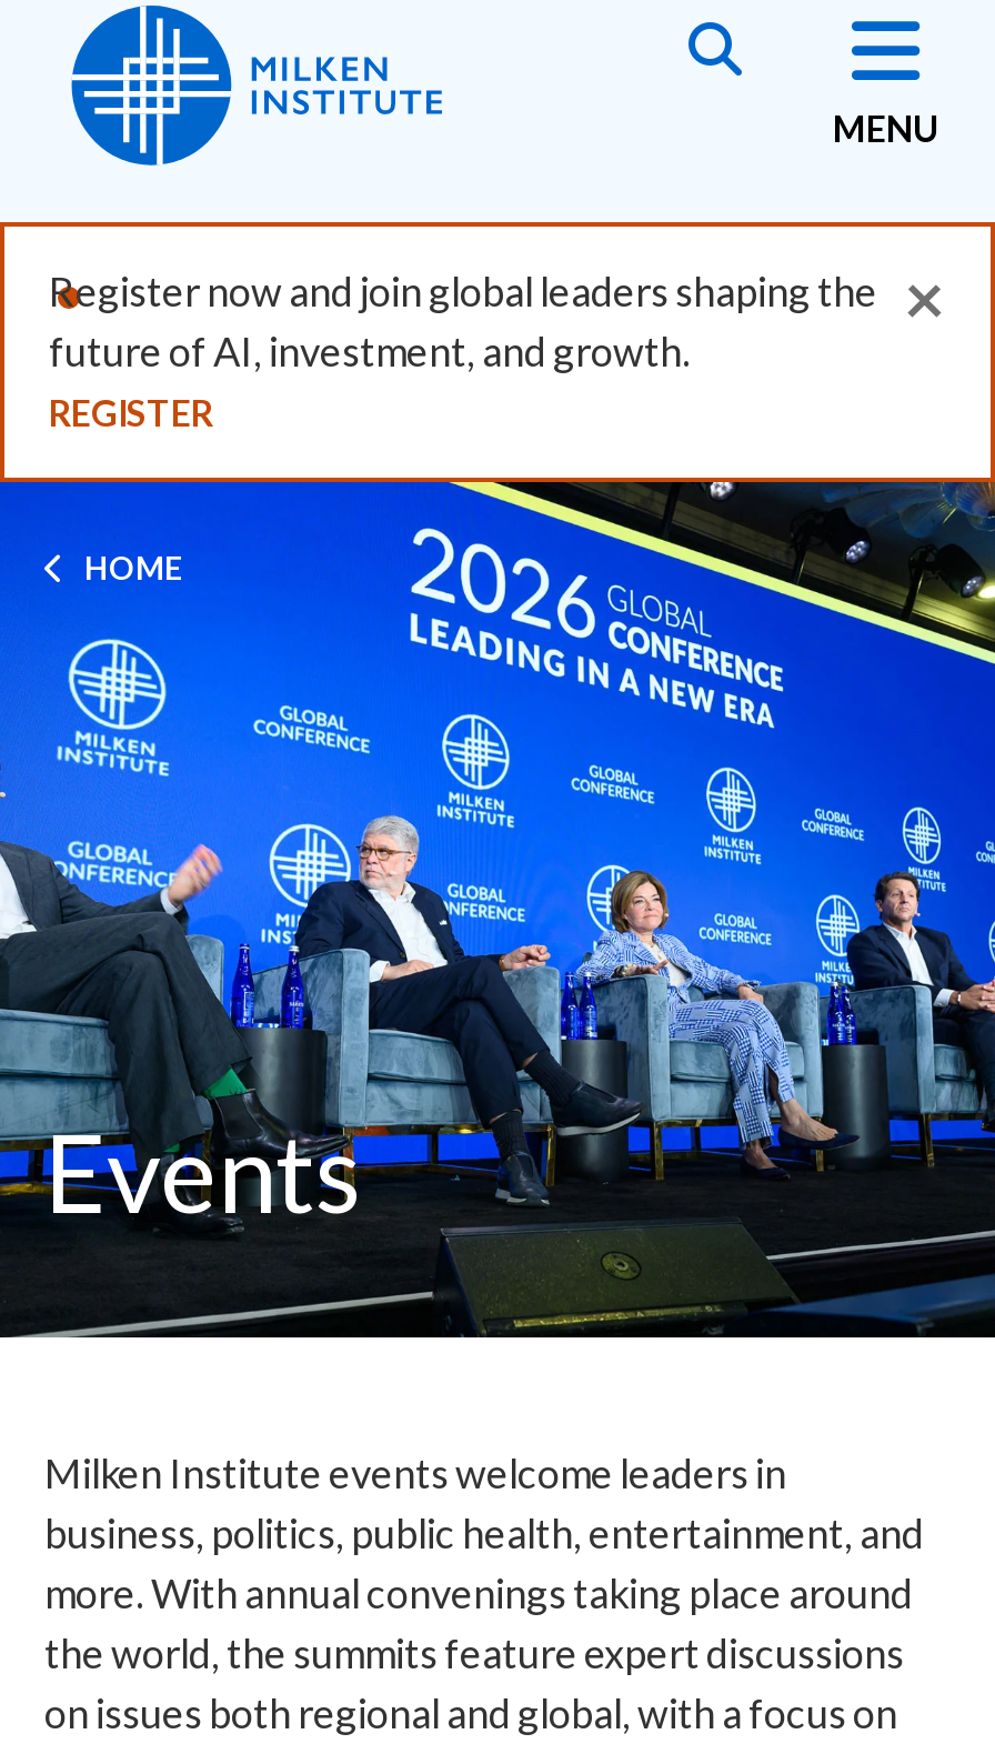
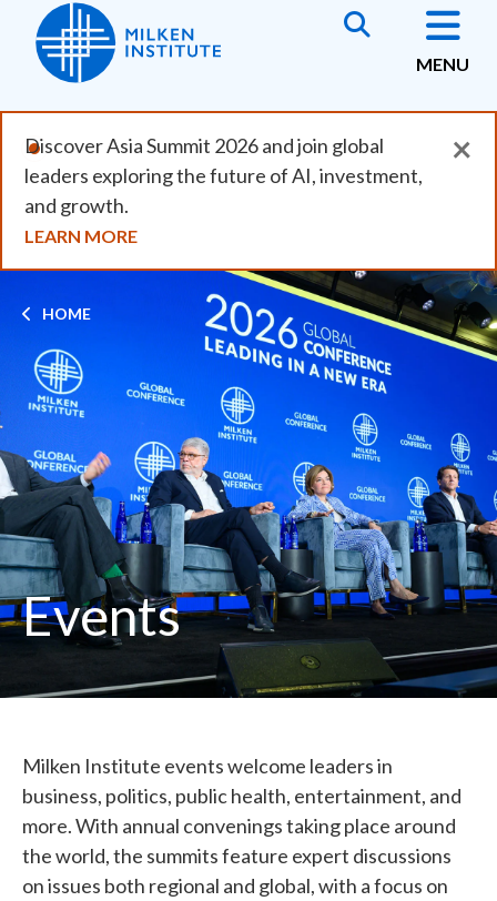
[49,267,877,433] Register now and join global leaders shaping the | future of AI, investment, and growth. | REGISTER -> [24,133,423,246] Discover Asia Summit 2026 and join global | leaders exploring the future of AI, investment, | and growth. | LEARN MORE

